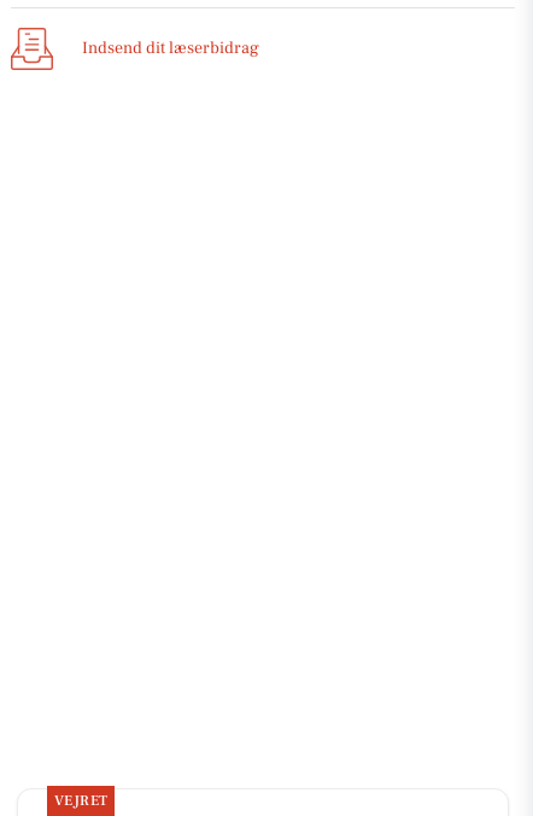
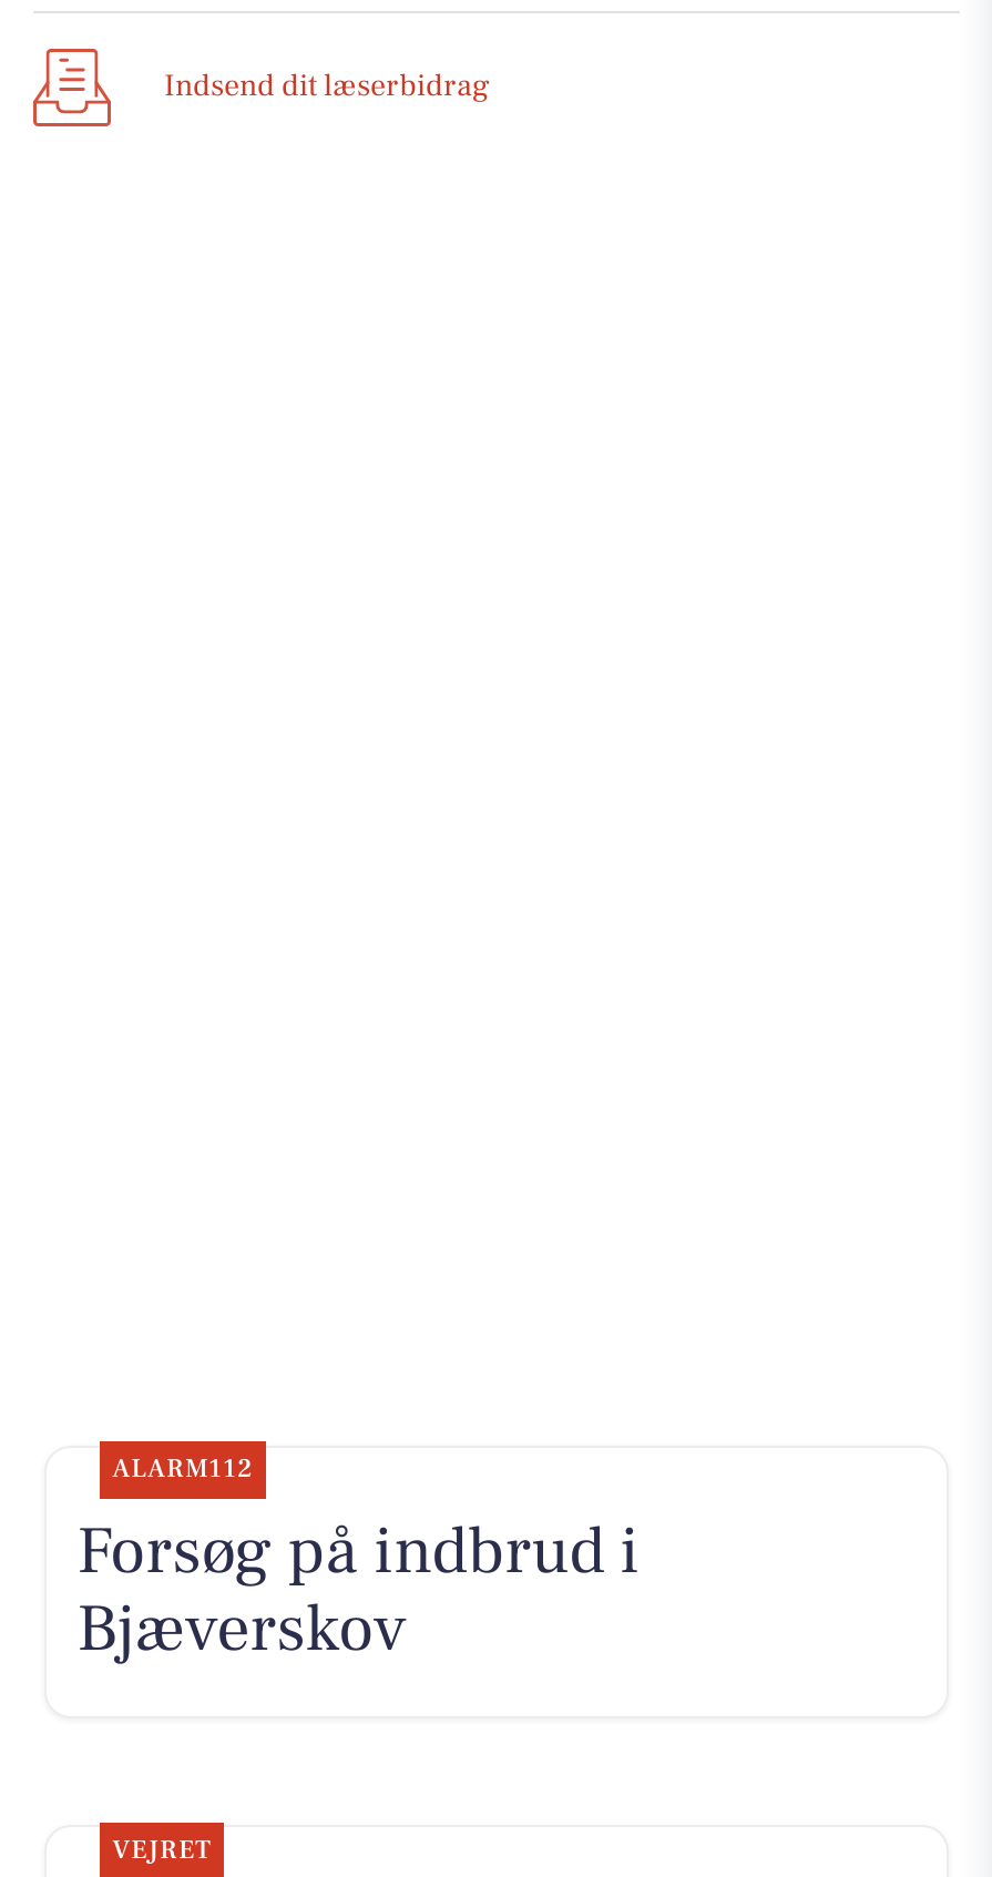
none -> [77,1453,640,1673] ALARM112 | Forsøg på indbrud i | Bjæverskov

